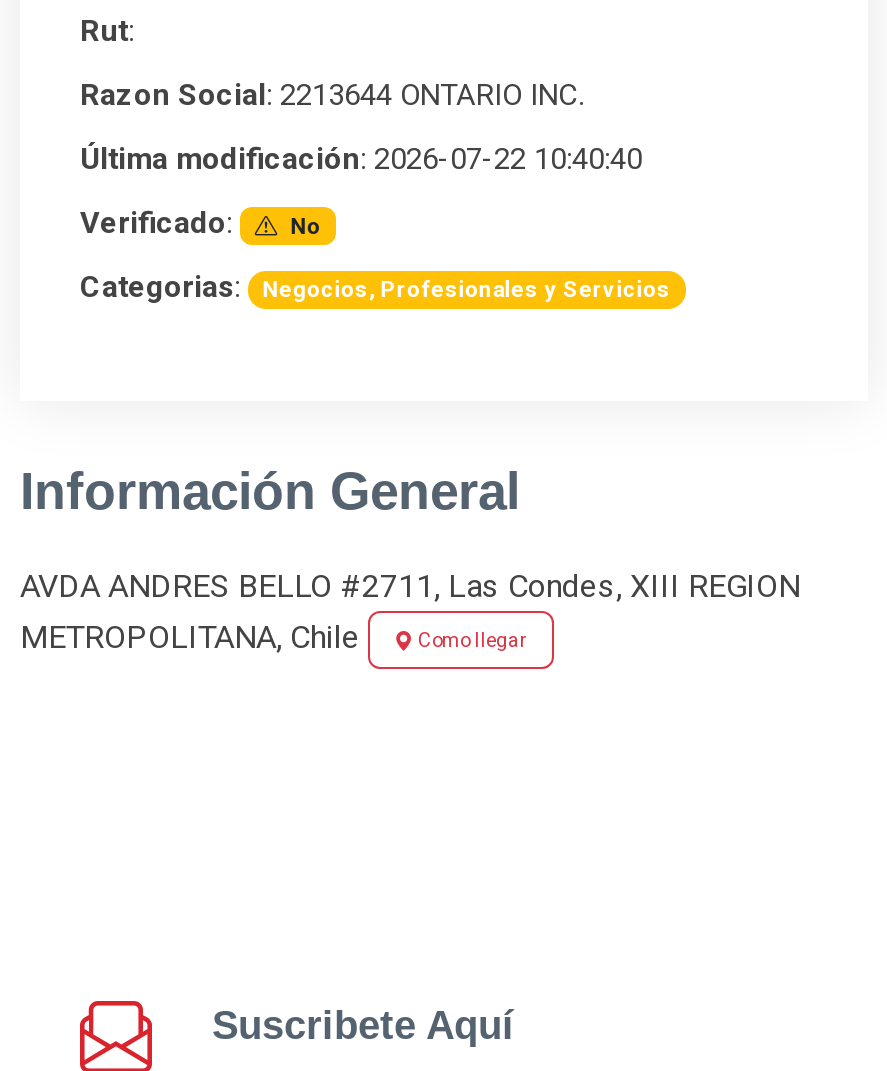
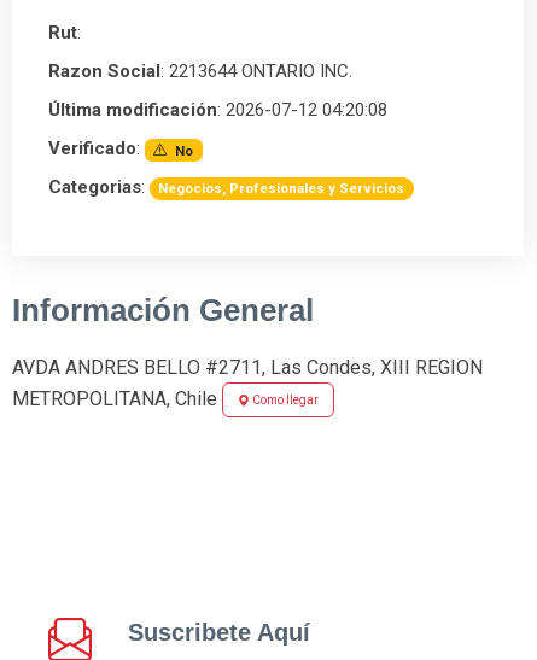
[80,142,642,178] Última modificación: 2026-07-22 10:40:40 -> [48,99,387,121] Última modificación: 2026-07-12 04:20:08

